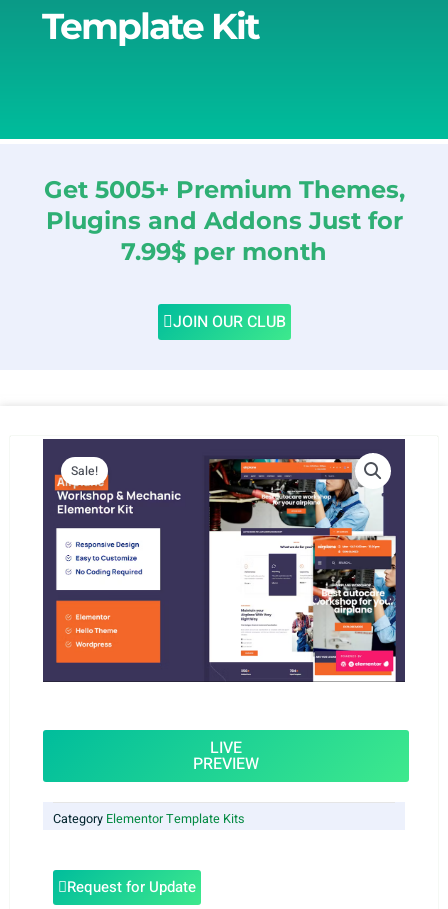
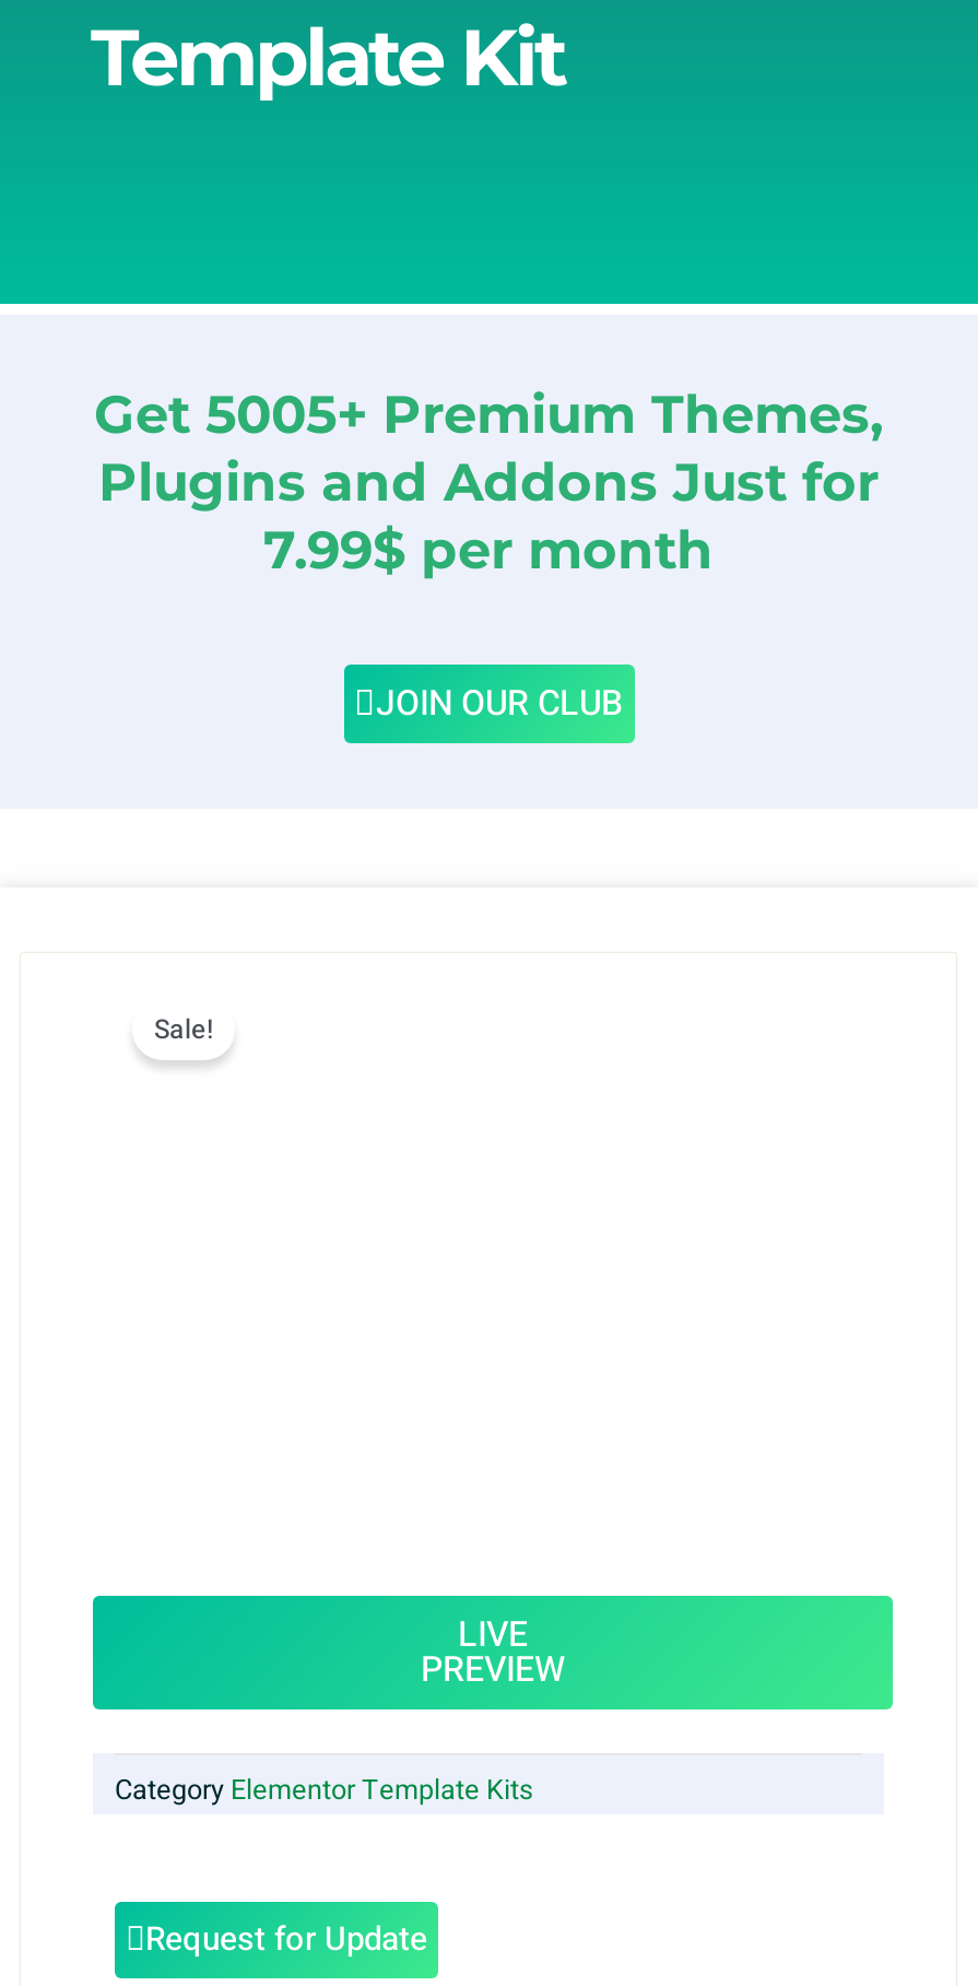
[42,438,406,683] [image] -> none

